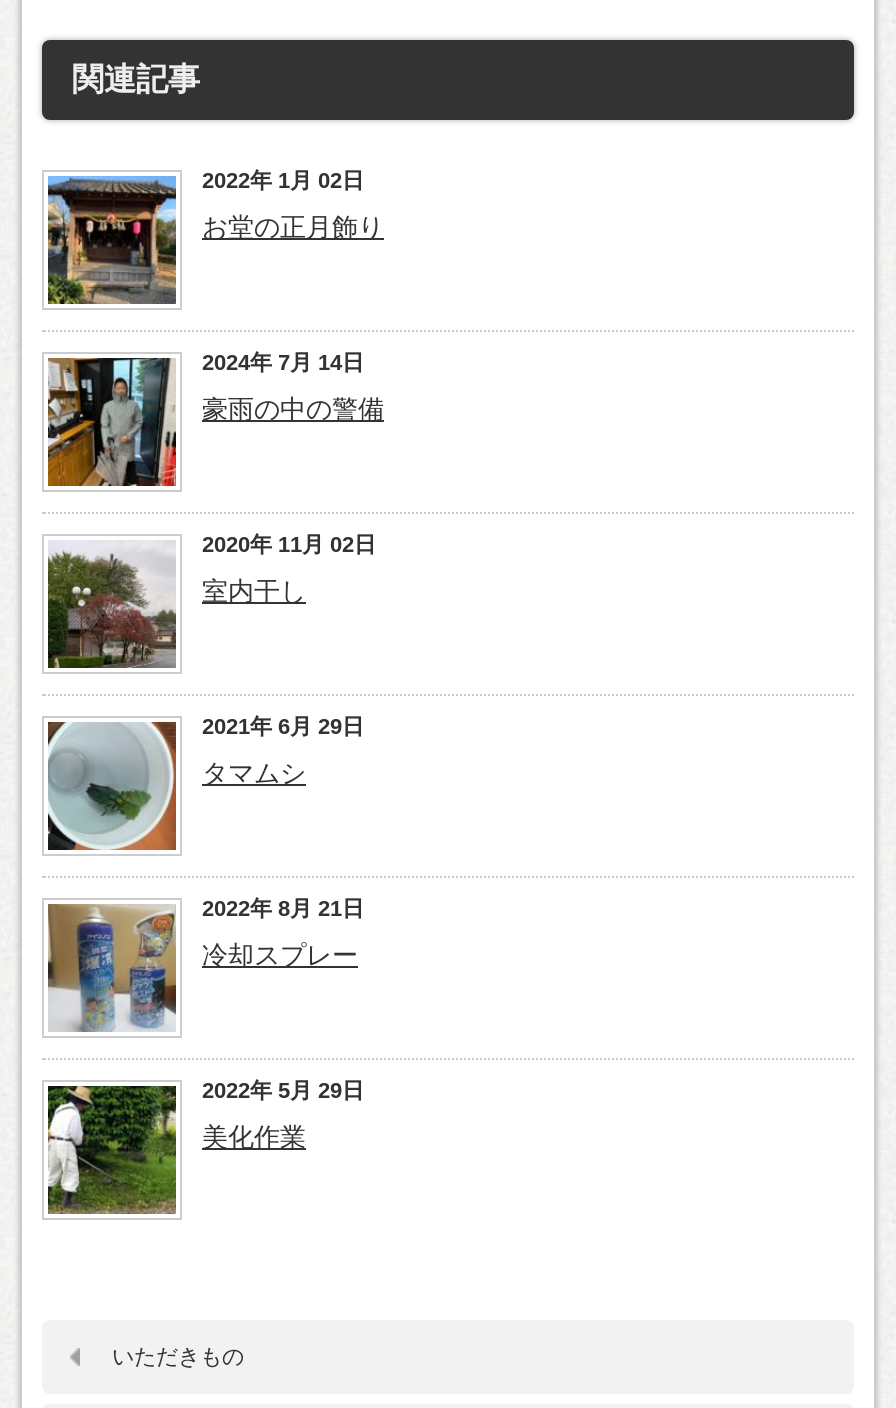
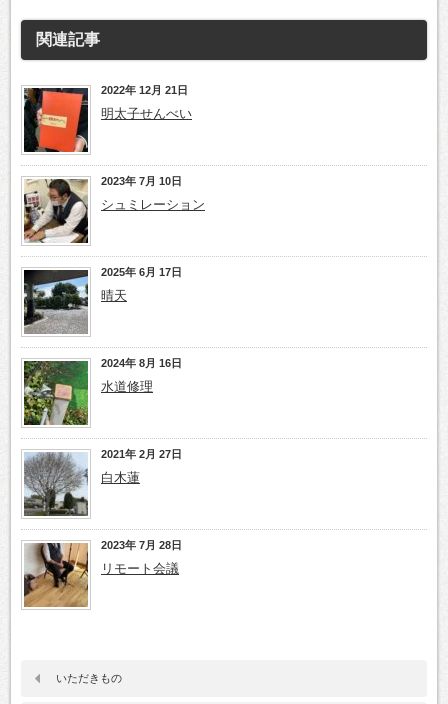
[46,168,364,306] [image] | 2022年 1月 02日 -> [23,84,188,153] [image] | 2022年 12月 21日
[202,212,384,242] お堂の正月飾り -> [101,106,192,121] 明太子せんべい
[46,350,364,488] [image] | 2024年 7月 14日 -> [23,175,182,244] [image] | 2023年 7月 10日
[202,394,384,424] 豪雨の中の警備 -> [101,197,205,212] シュミレーション
[48,532,376,668] [image] | 2020年 11月 02日 -> [23,266,182,334] [image] | 2025年 6月 17日
[202,576,306,606] 室内干し -> [101,288,127,303] 晴天
[46,714,364,852] [image] | 2021年 6月 29日 -> [23,357,182,426] [image] | 2024年 8月 16日
[202,758,306,788] タマムシ -> [101,379,153,394] 水道修理
[46,896,364,1032] [image] | 2022年 8月 21日 -> [23,448,182,517] [image] | 2021年 2月 27日
[202,940,358,970] 冷却スプレー -> [101,470,140,485] 白木蓮
[46,1078,364,1214] [image] | 2022年 5月 29日 -> [23,539,182,607] [image] | 2023年 7月 28日
[202,1122,306,1152] 美化作業 -> [101,561,179,576] リモート会議

